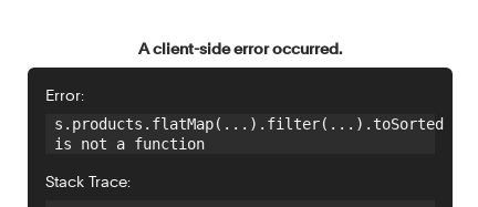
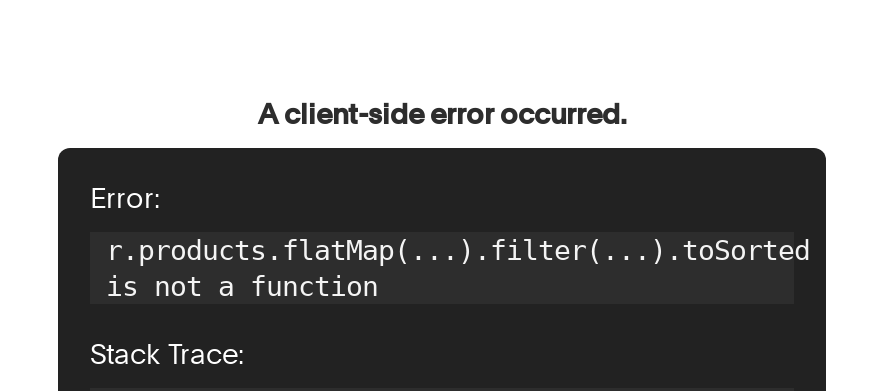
[54,115,444,133] s.products.flatMap(...).filter(...).toSorted -> [106,234,810,266] r.products.flatMap(...).filter(...).toSorted

